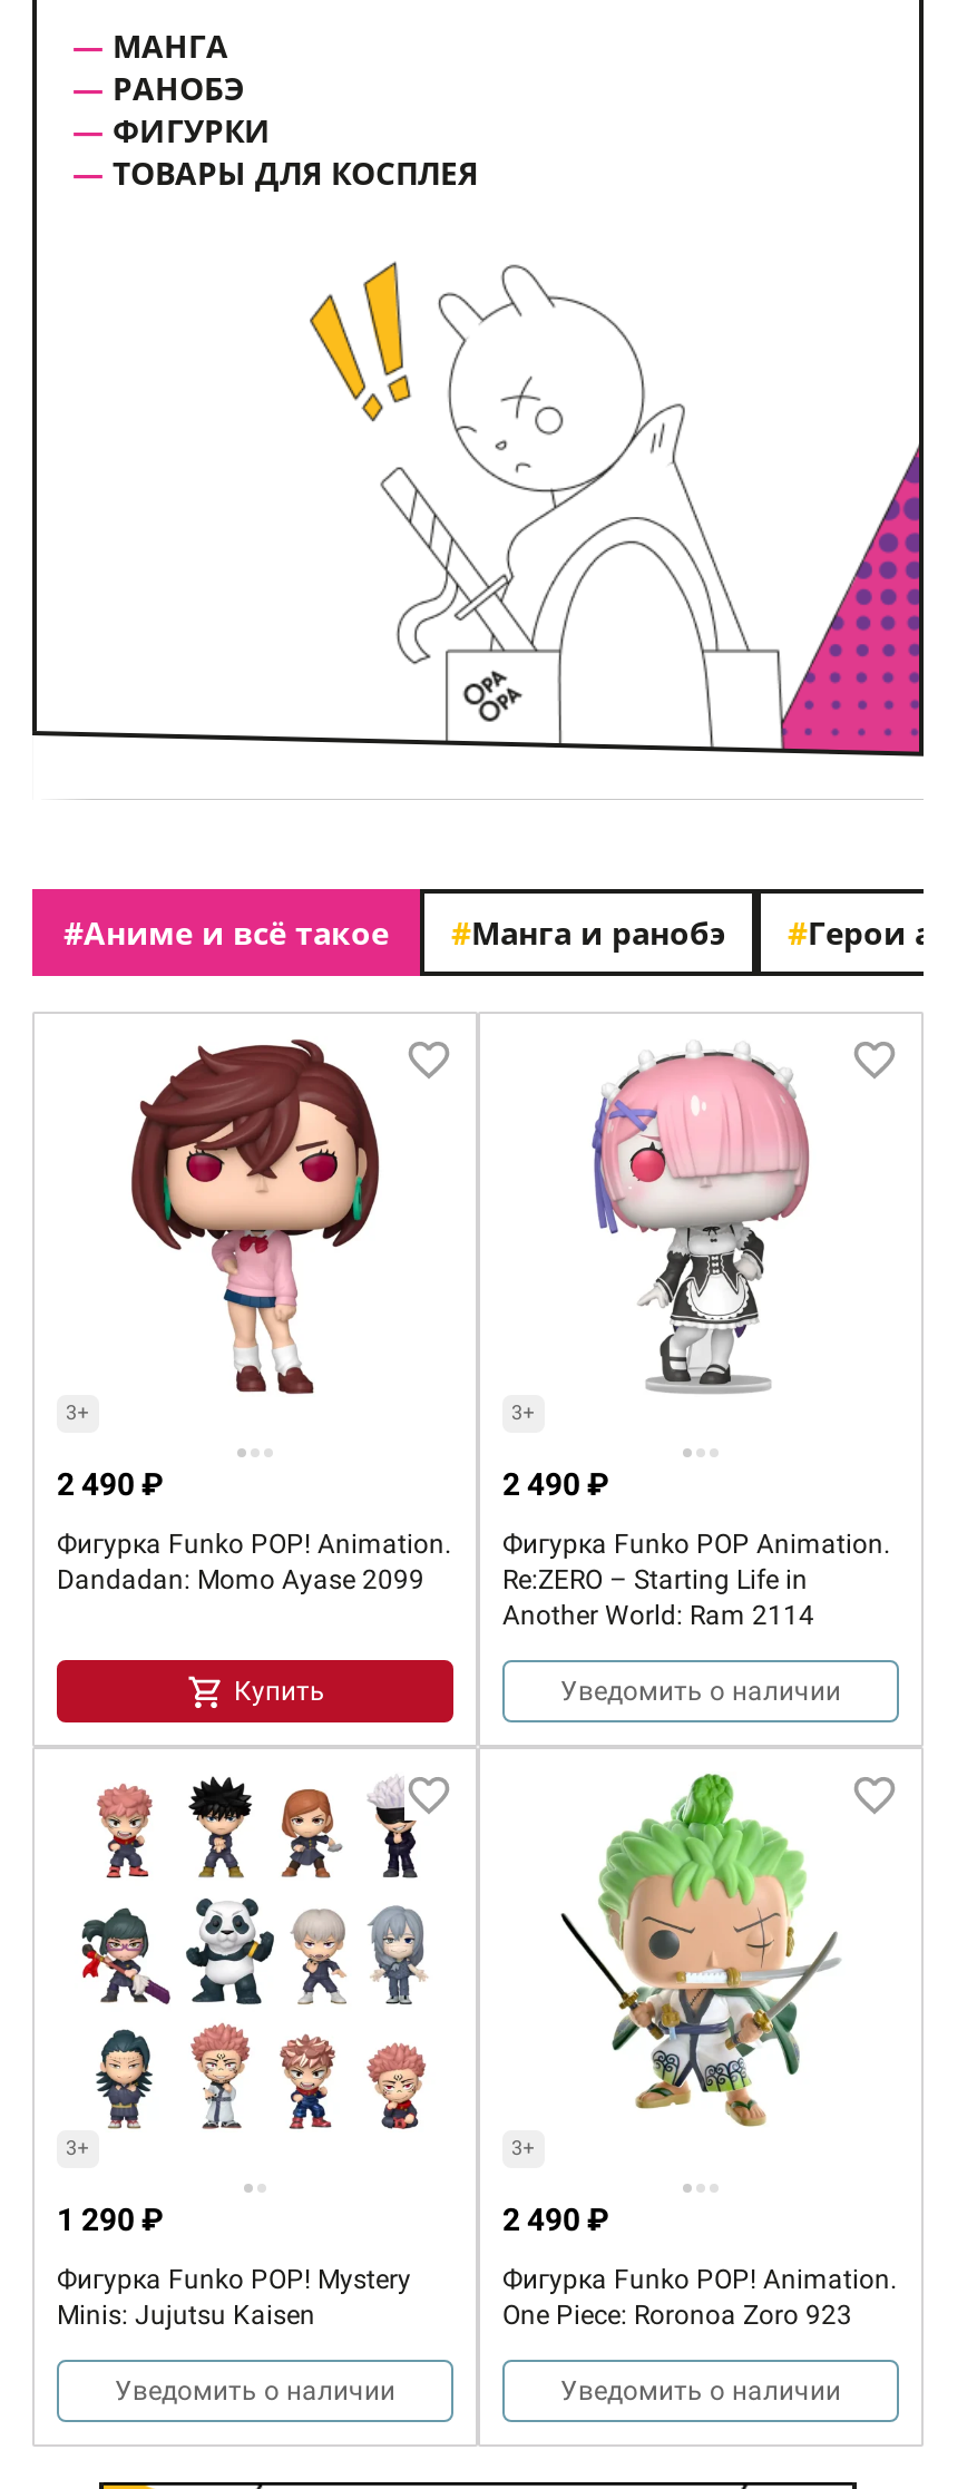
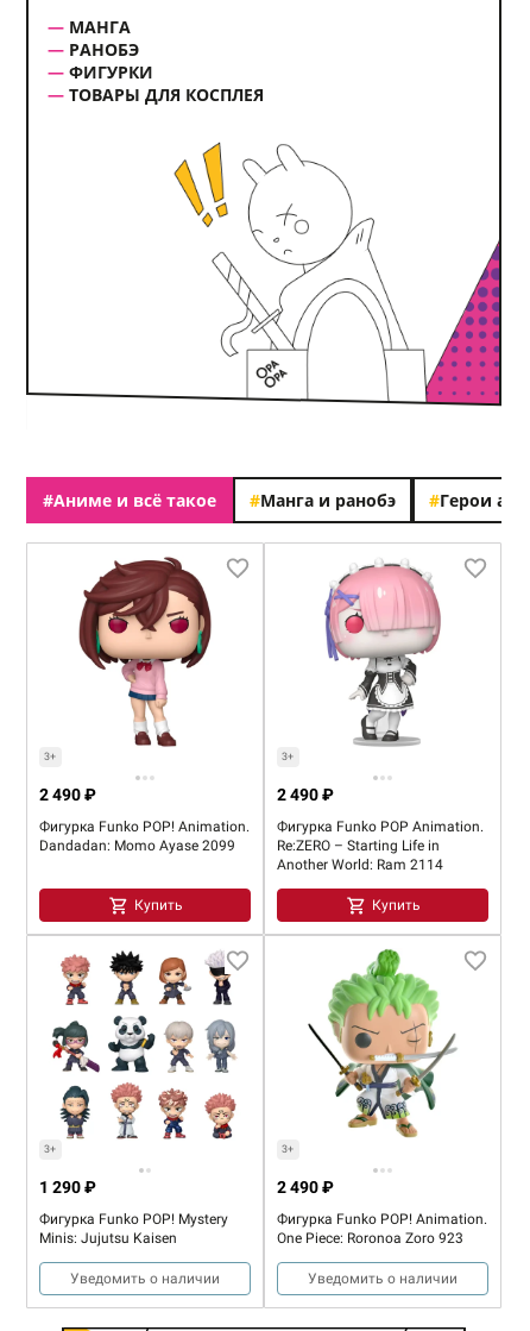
[560,1675,841,1706] Уведомить о наличии -> [371,897,420,913] Купить

